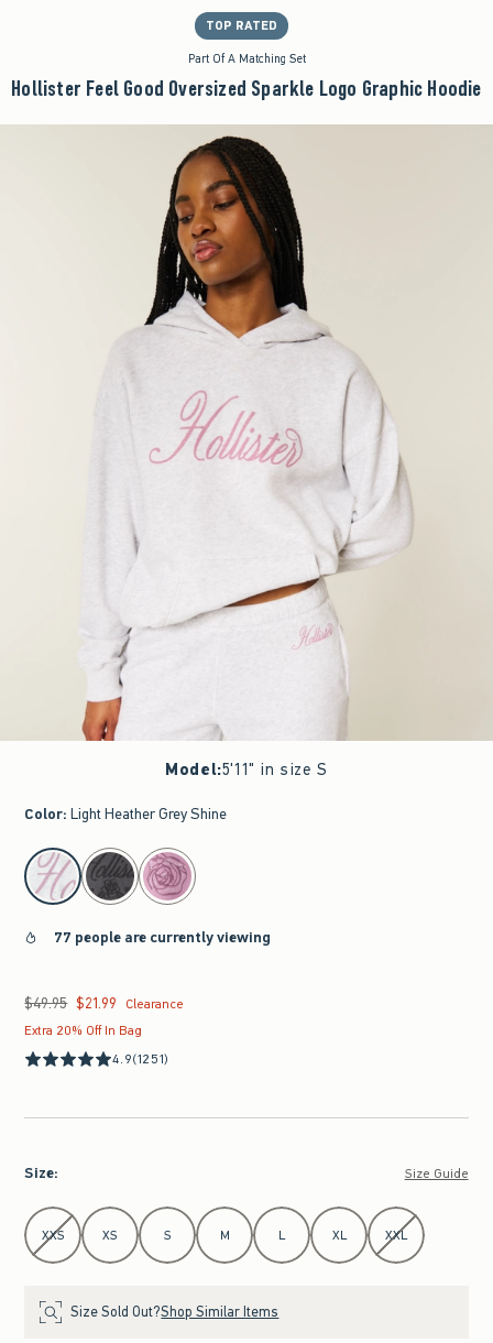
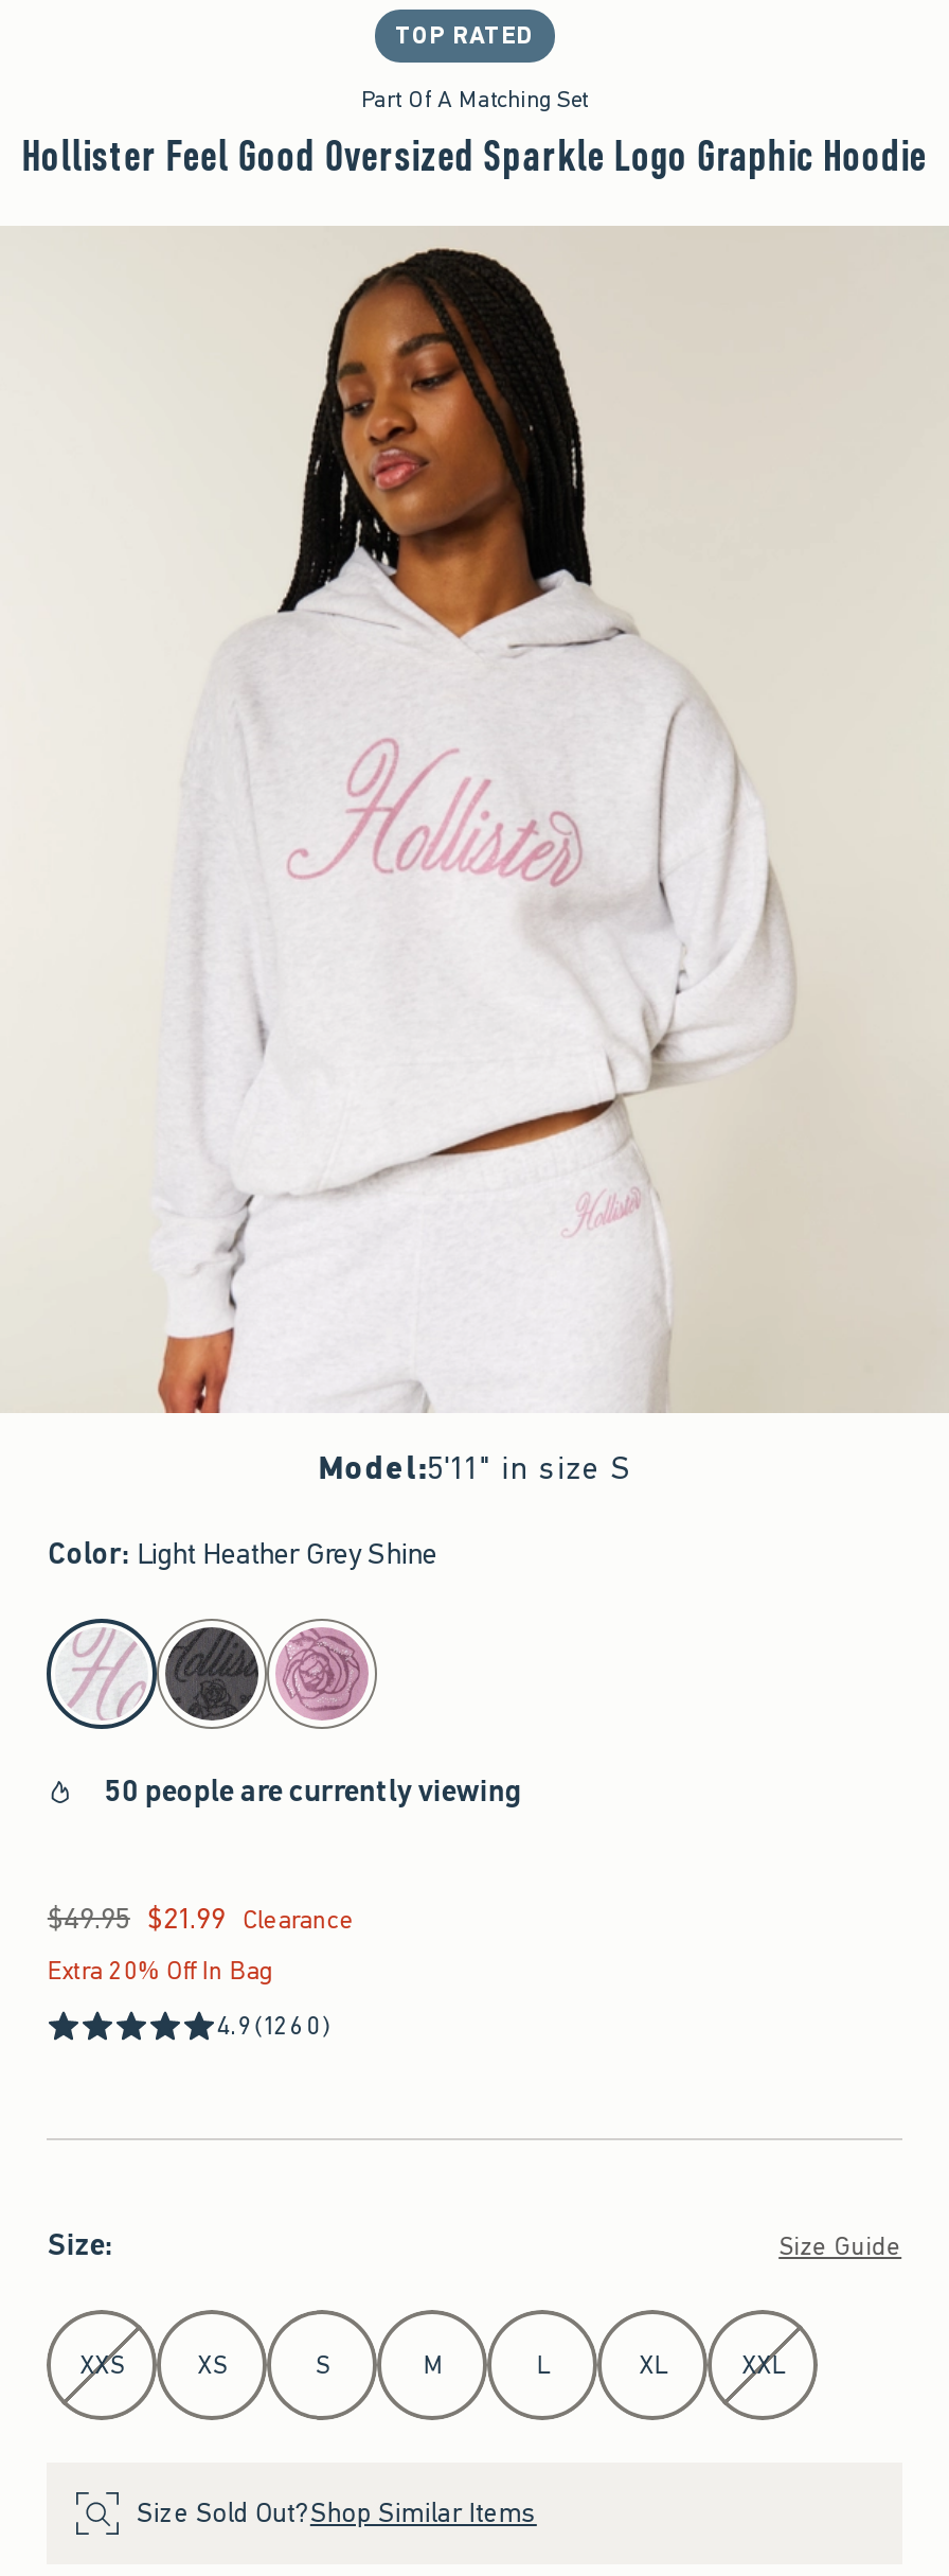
[54,927,271,948] 77 people are currently viewing -> [105,1771,522,1812] 50 people are currently viewing
[113,1050,169,1068] 4.9 (1251) -> [217,2009,332,2043] 4.9 (1260)

